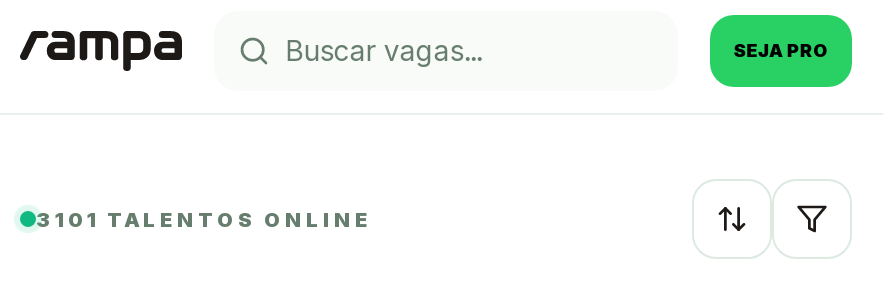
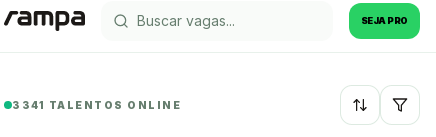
[36,206,372,230] 3101 TALENTOS ONLINE -> [12,98,181,110] 3341 TALENTOS ONLINE

